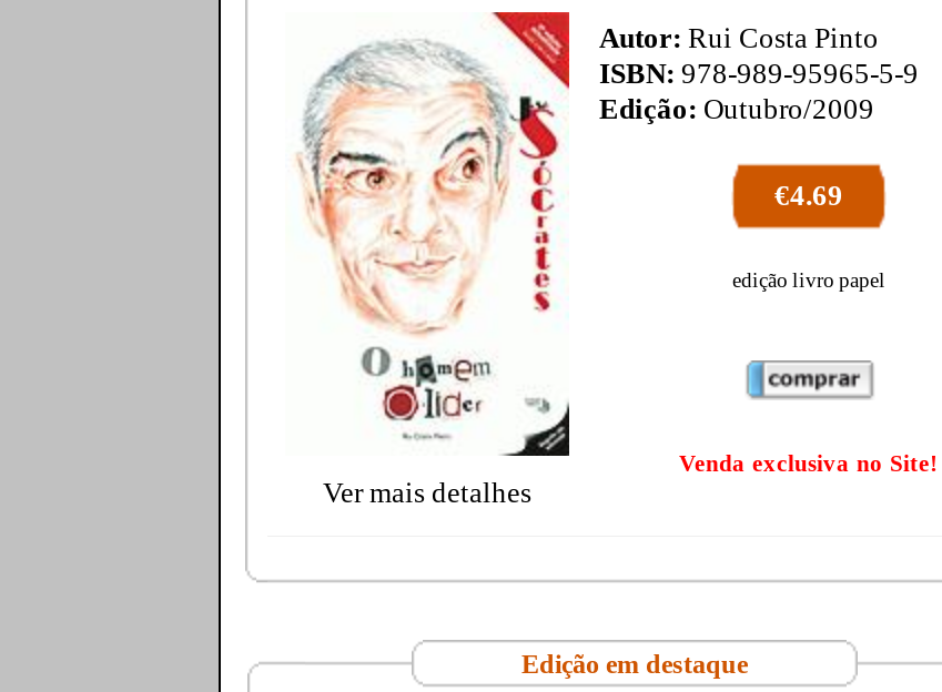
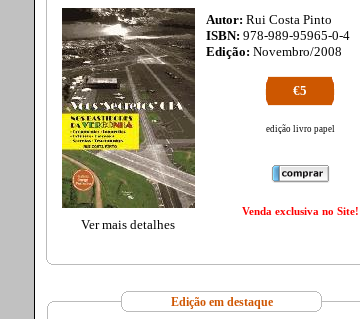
[281,10,919,458] [image] | ISBN: 978-989-95965-5-9 -> [61,7,349,209] [image] | ISBN: 978-989-95965-0-4
[599,92,874,125] Edição: Outubro/2009 -> [205,44,341,59] Edição: Novembro/2008
[774,179,843,212] €4.69 -> [293,83,307,98] €5

